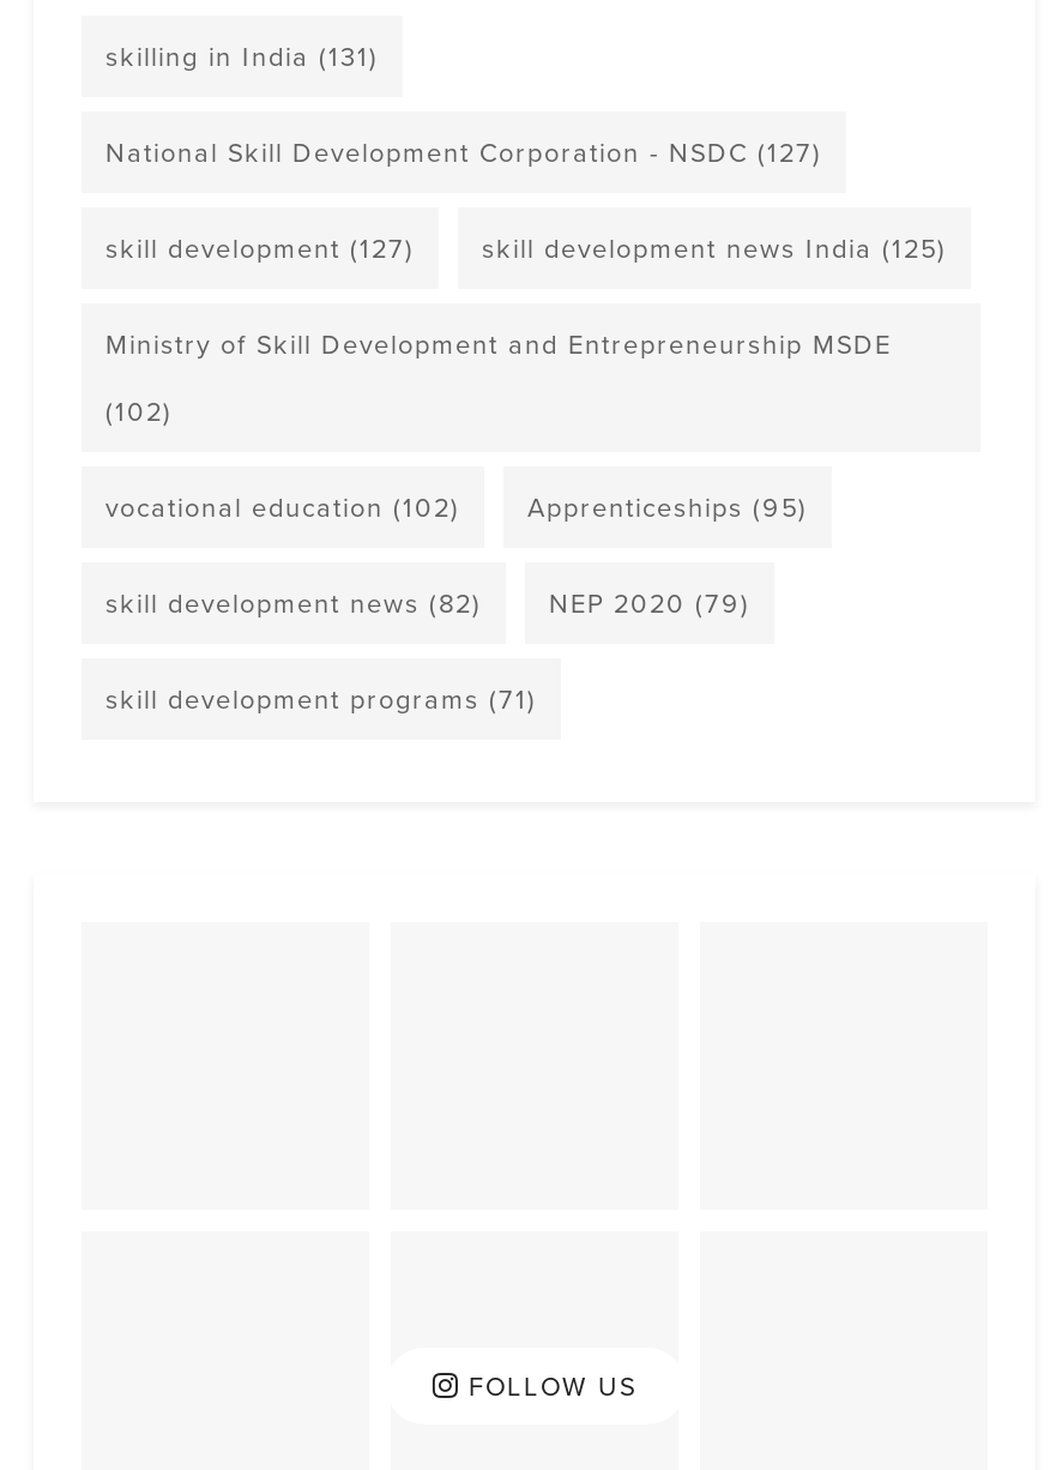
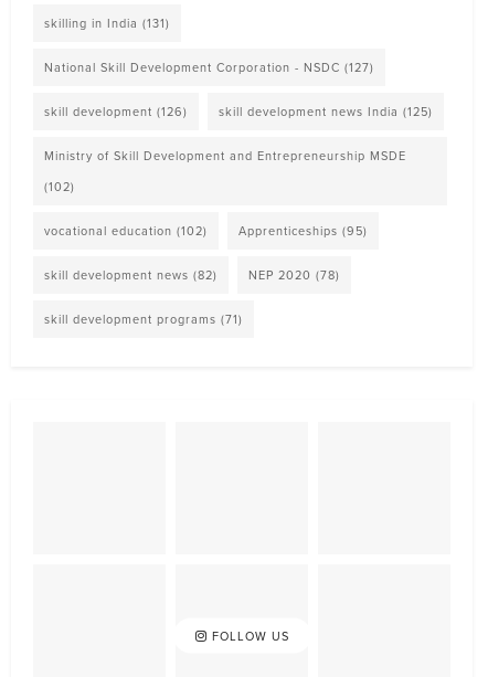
[105,229,415,268] skill development (127) -> [44,103,188,121] skill development (126)
[105,584,750,623] skill development news (82) NEP 2020 (79) -> [44,266,340,284] skill development news (82) NEP 2020 (78)

